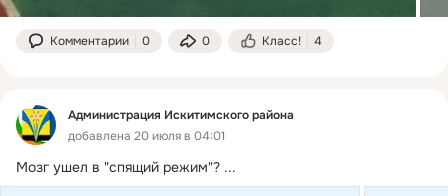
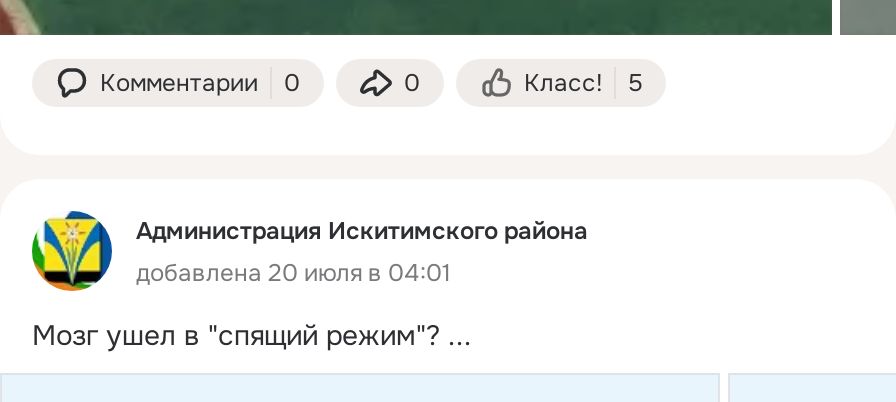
[262,33,322,49] Класс! 4 -> [524,66,642,98] Класс! 5

